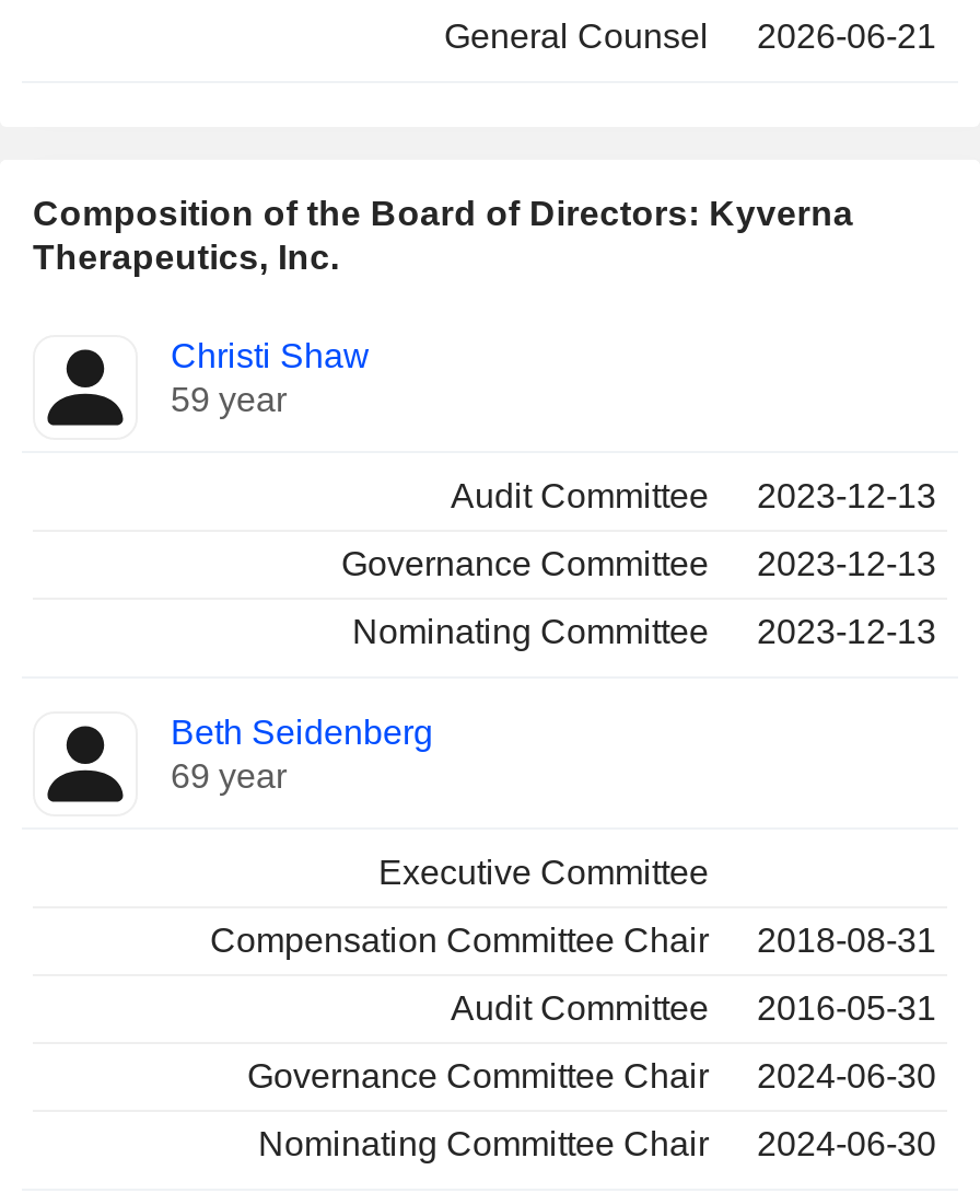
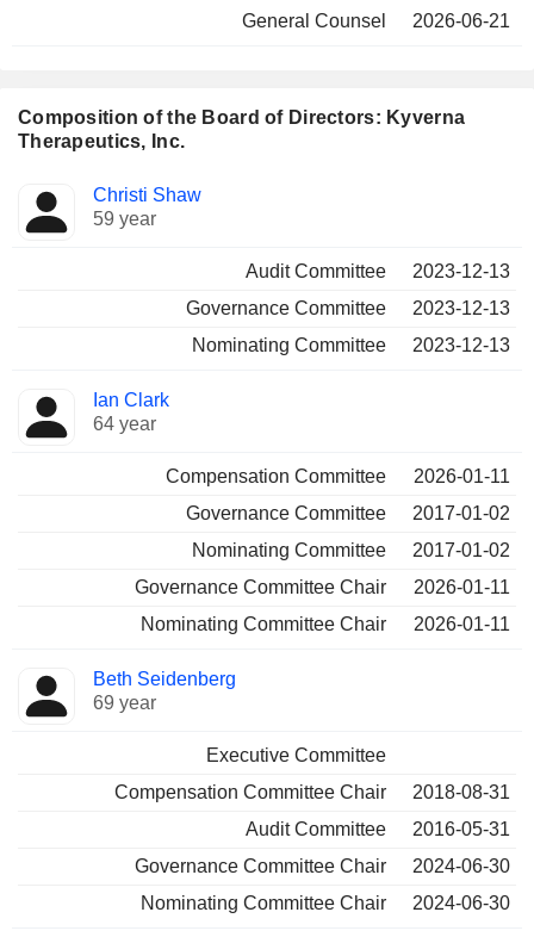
none -> [93,390,510,634] Ian Clark | 64 year | Compensation Committee | 2026-01-11 | Governance Committee | 2017-01-02 | Nominating Committee | 2017-01-02 | Governance Committee Chair | 2026-01-11 | Nominating Committee Chair | 2026-01-11

